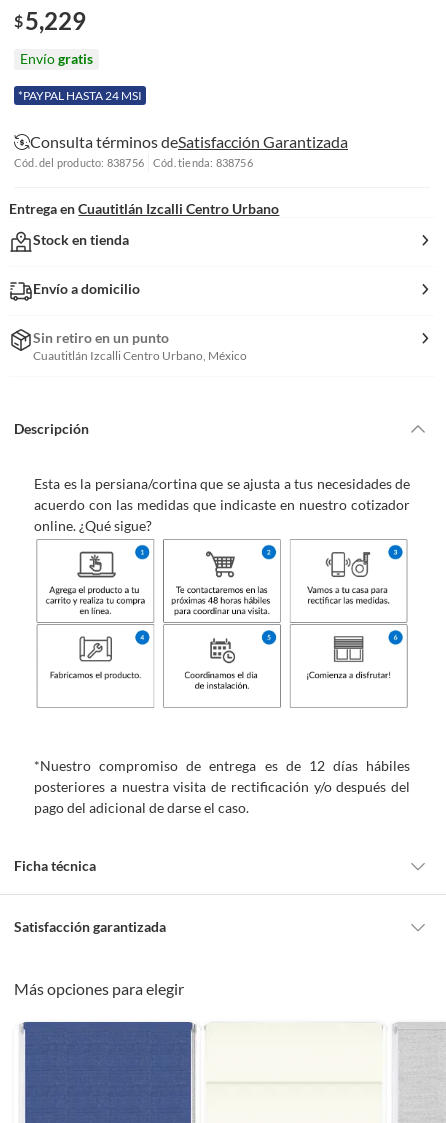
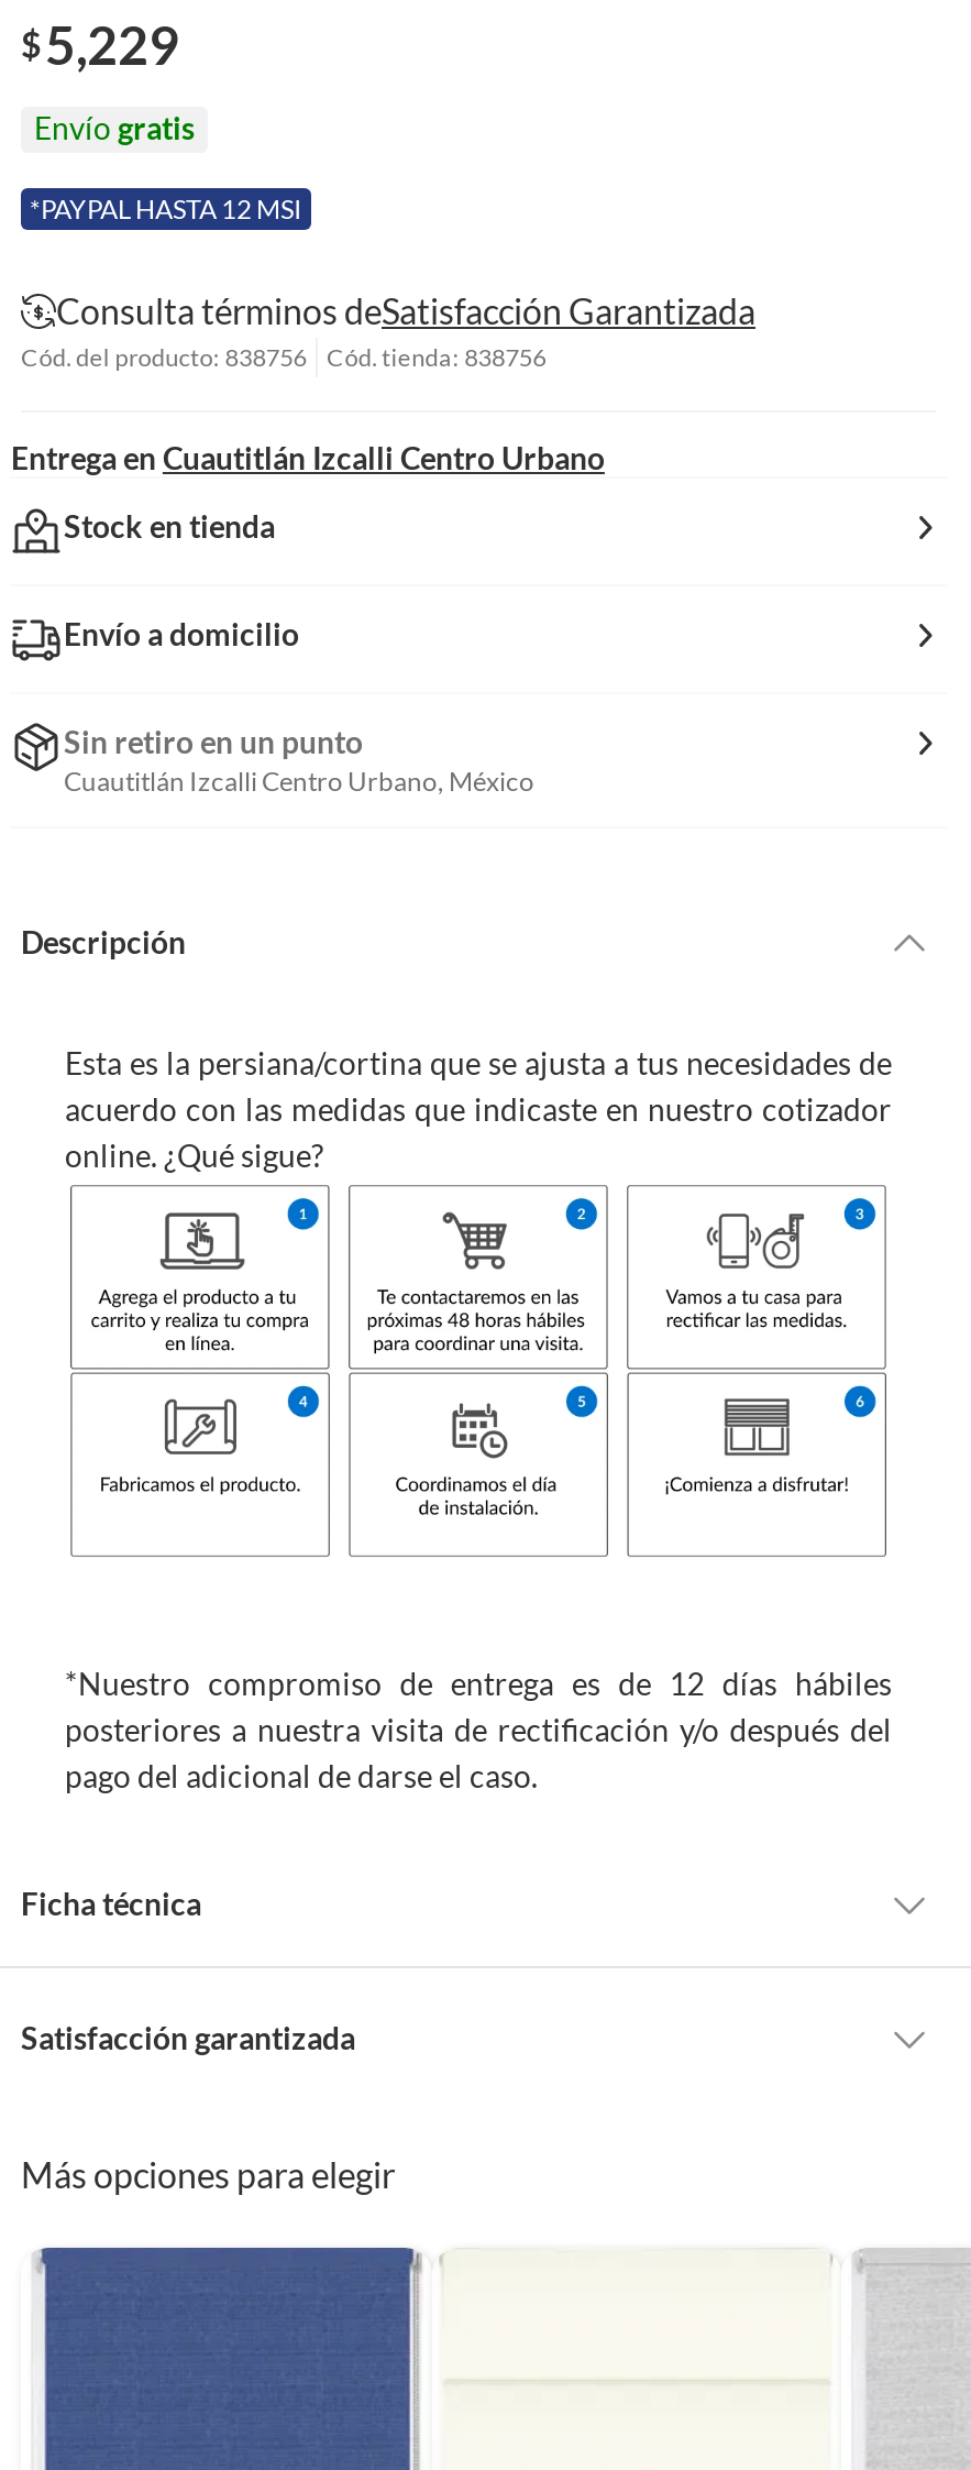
[18,88,142,103] *PAYPAL HASTA 24 MSI -> [30,192,302,225] *PAYPAL HASTA 12 MSI

